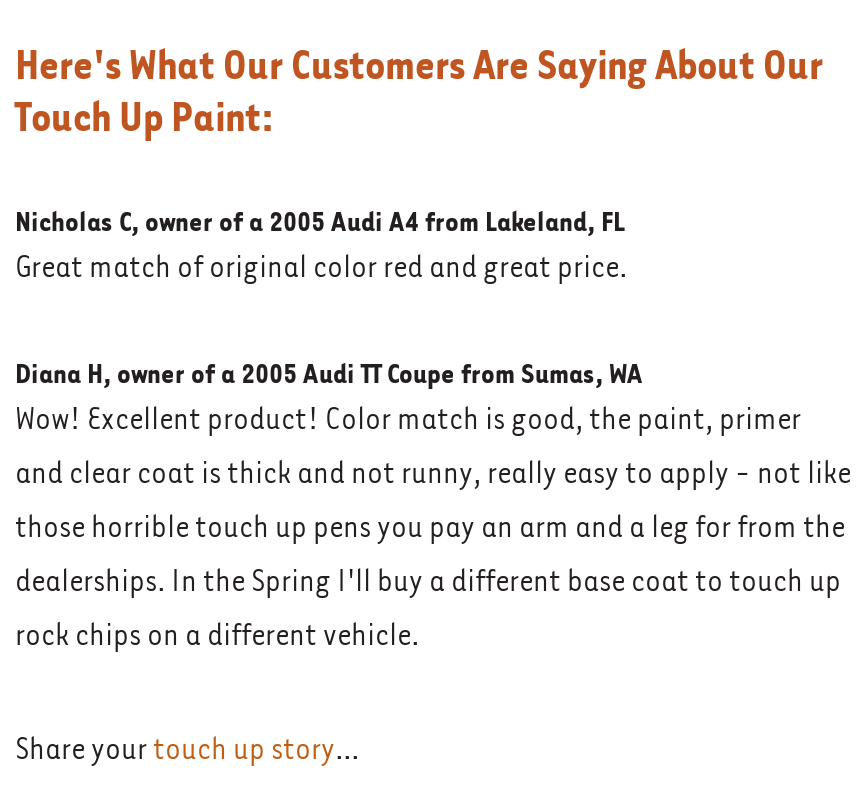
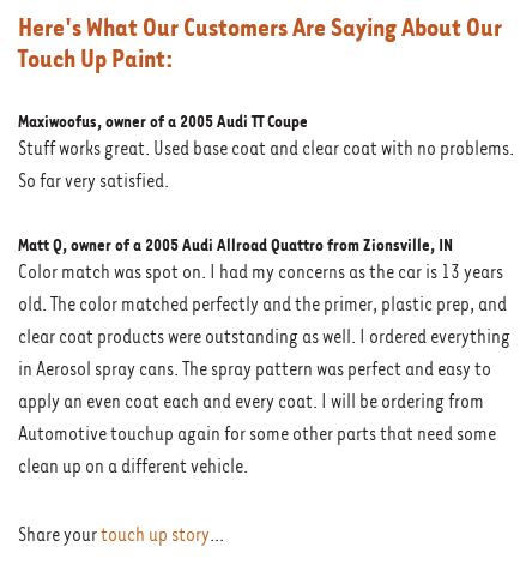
[15,205,851,653] Nicholas C, owner of a 2005 Audi A4 from Lakeland, FL | Great match of original color red and great price. | Diana H, owner of a 2005 Audi TT Coupe from Sumas, WA | Wow! Excellent product! Color match is good, the paint, primer | and clear coat is thick and not runny, really easy to apply - not like | those horrible touch up pens you pay an arm and a leg for from the | dealerships. In the Spring I'll buy a different base coat to touch up | rock chips on a different vehicle. -> [18,112,514,477] Maxiwoofus, owner of a 2005 Audi TT Coupe | Stuff works great. Used base coat and clear coat with no problems. | So far very satisfied. | Matt Q, owner of a 2005 Audi Allroad Quattro from Zionsville, IN | Color match was spot on. I had my concerns as the car is 13 years | old. The color matched perfectly and the primer, plastic prep, and | clear coat products were outstanding as well. I ordered everything | in Aerosol spray cans. The spray pattern was perfect and easy to | apply an even coat each and every coat. I will be ordering from | Automotive touchup again for some other parts that need some | clean up on a different vehicle.

